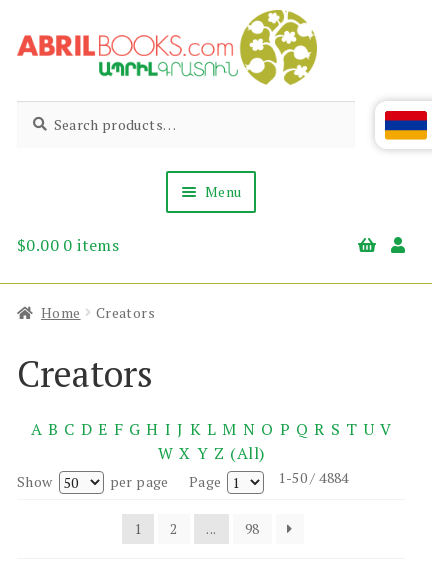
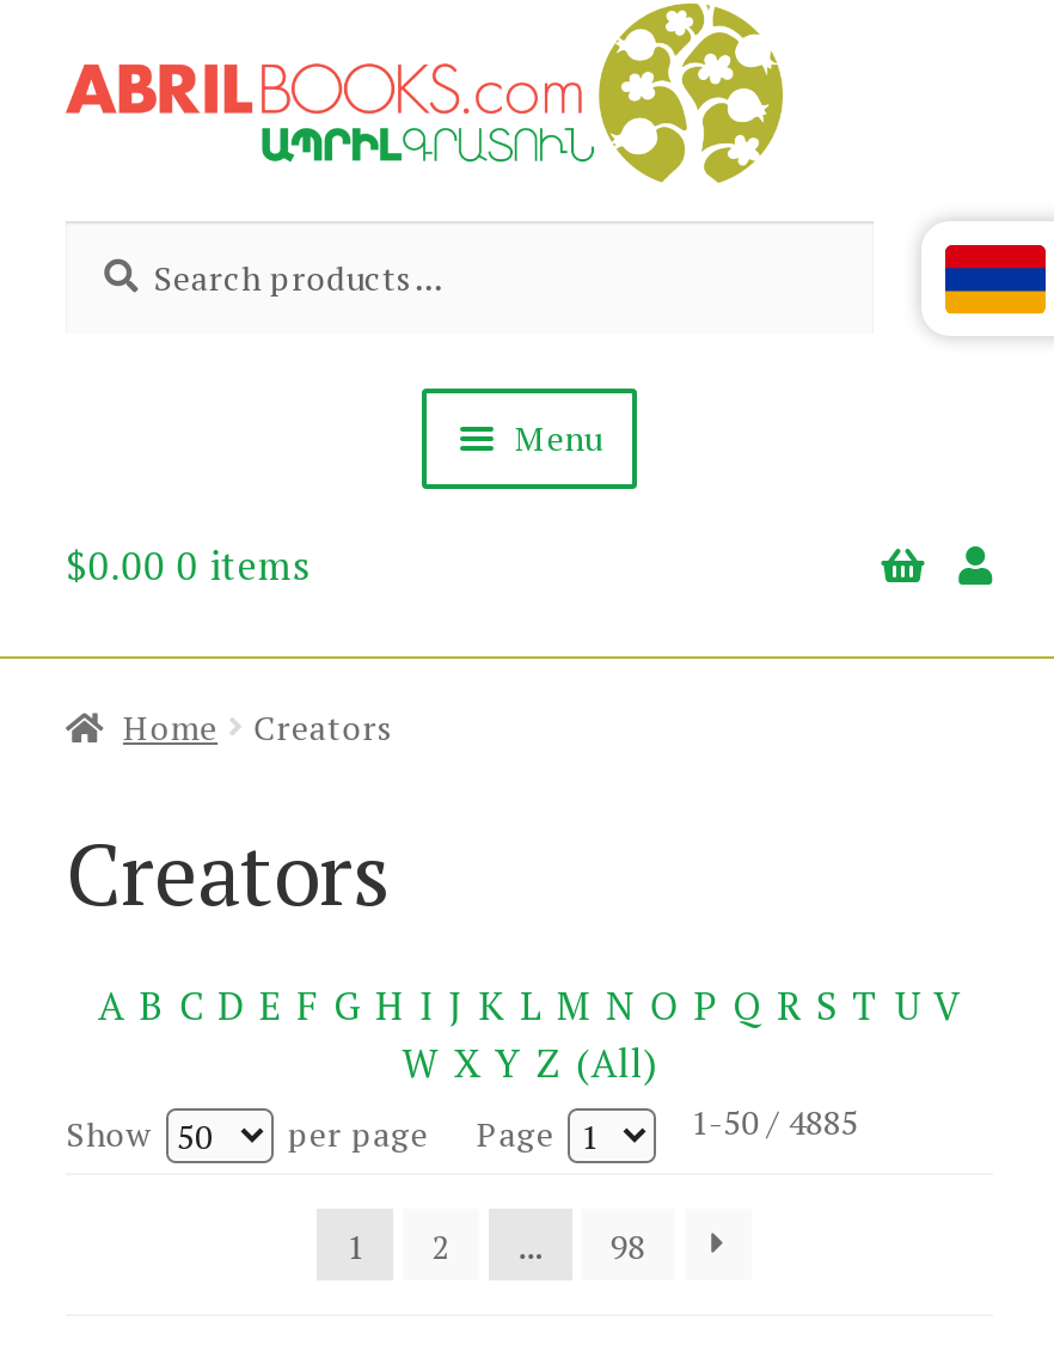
[278,468,349,487] 1-50 / 4884 -> [690,1099,859,1144] 1-50 / 4885

